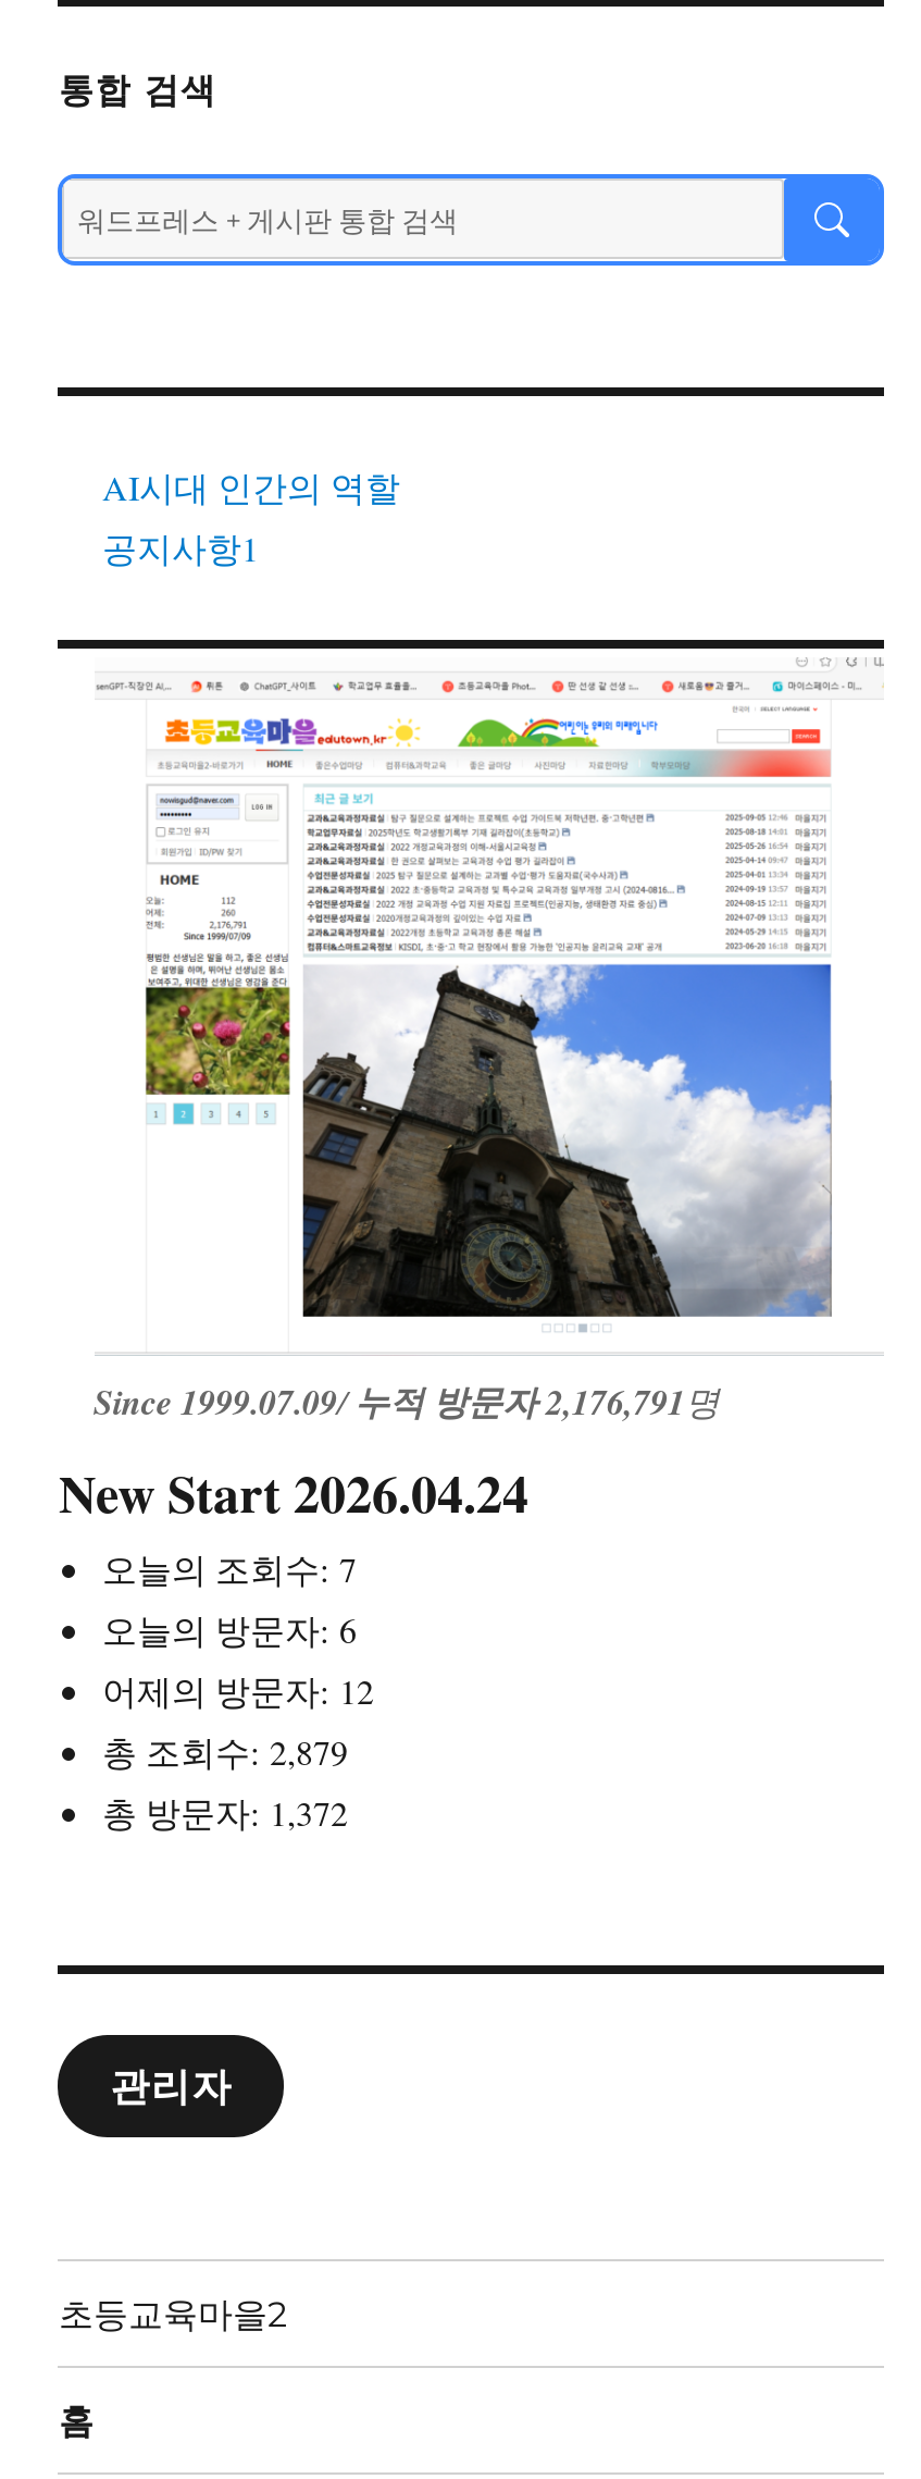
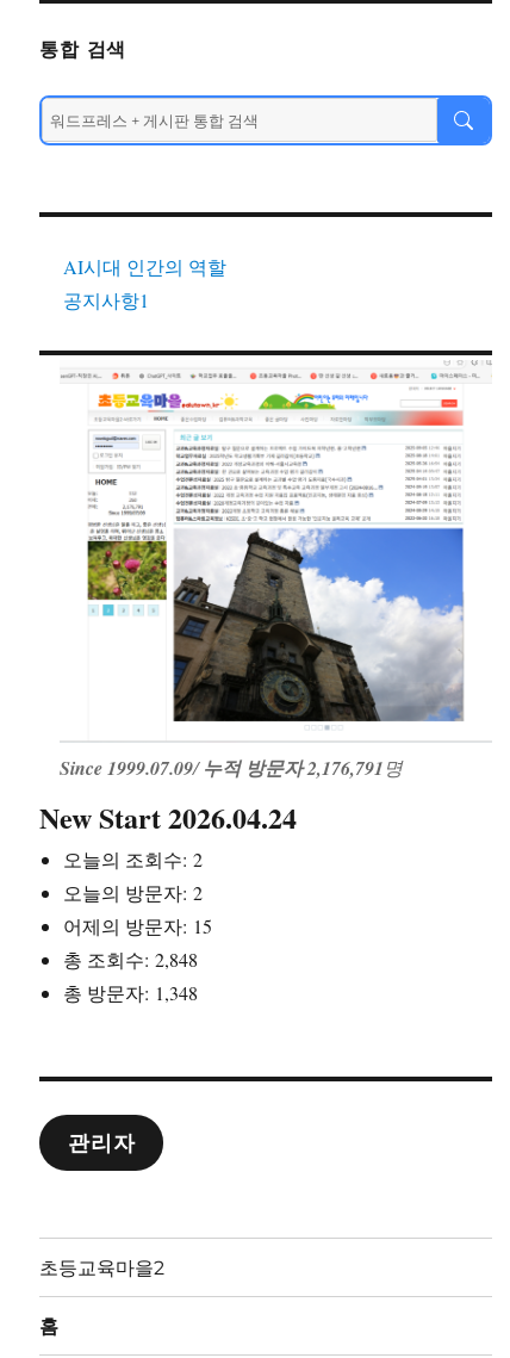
[102,1546,357,1591] 오늘의 조회수: 7 -> [64,847,203,872] 오늘의 조회수: 2
[102,1607,357,1652] 오늘의 방문자: 6 -> [64,880,203,905] 오늘의 방문자: 2
[102,1668,374,1713] 어제의 방문자: 12 -> [64,914,213,939] 어제의 방문자: 15
[102,1729,348,1774] 총 조회수: 2,879 -> [64,947,198,972] 총 조회수: 2,848
[102,1789,348,1835] 총 방문자: 1,372 -> [64,980,198,1005] 총 방문자: 1,348

